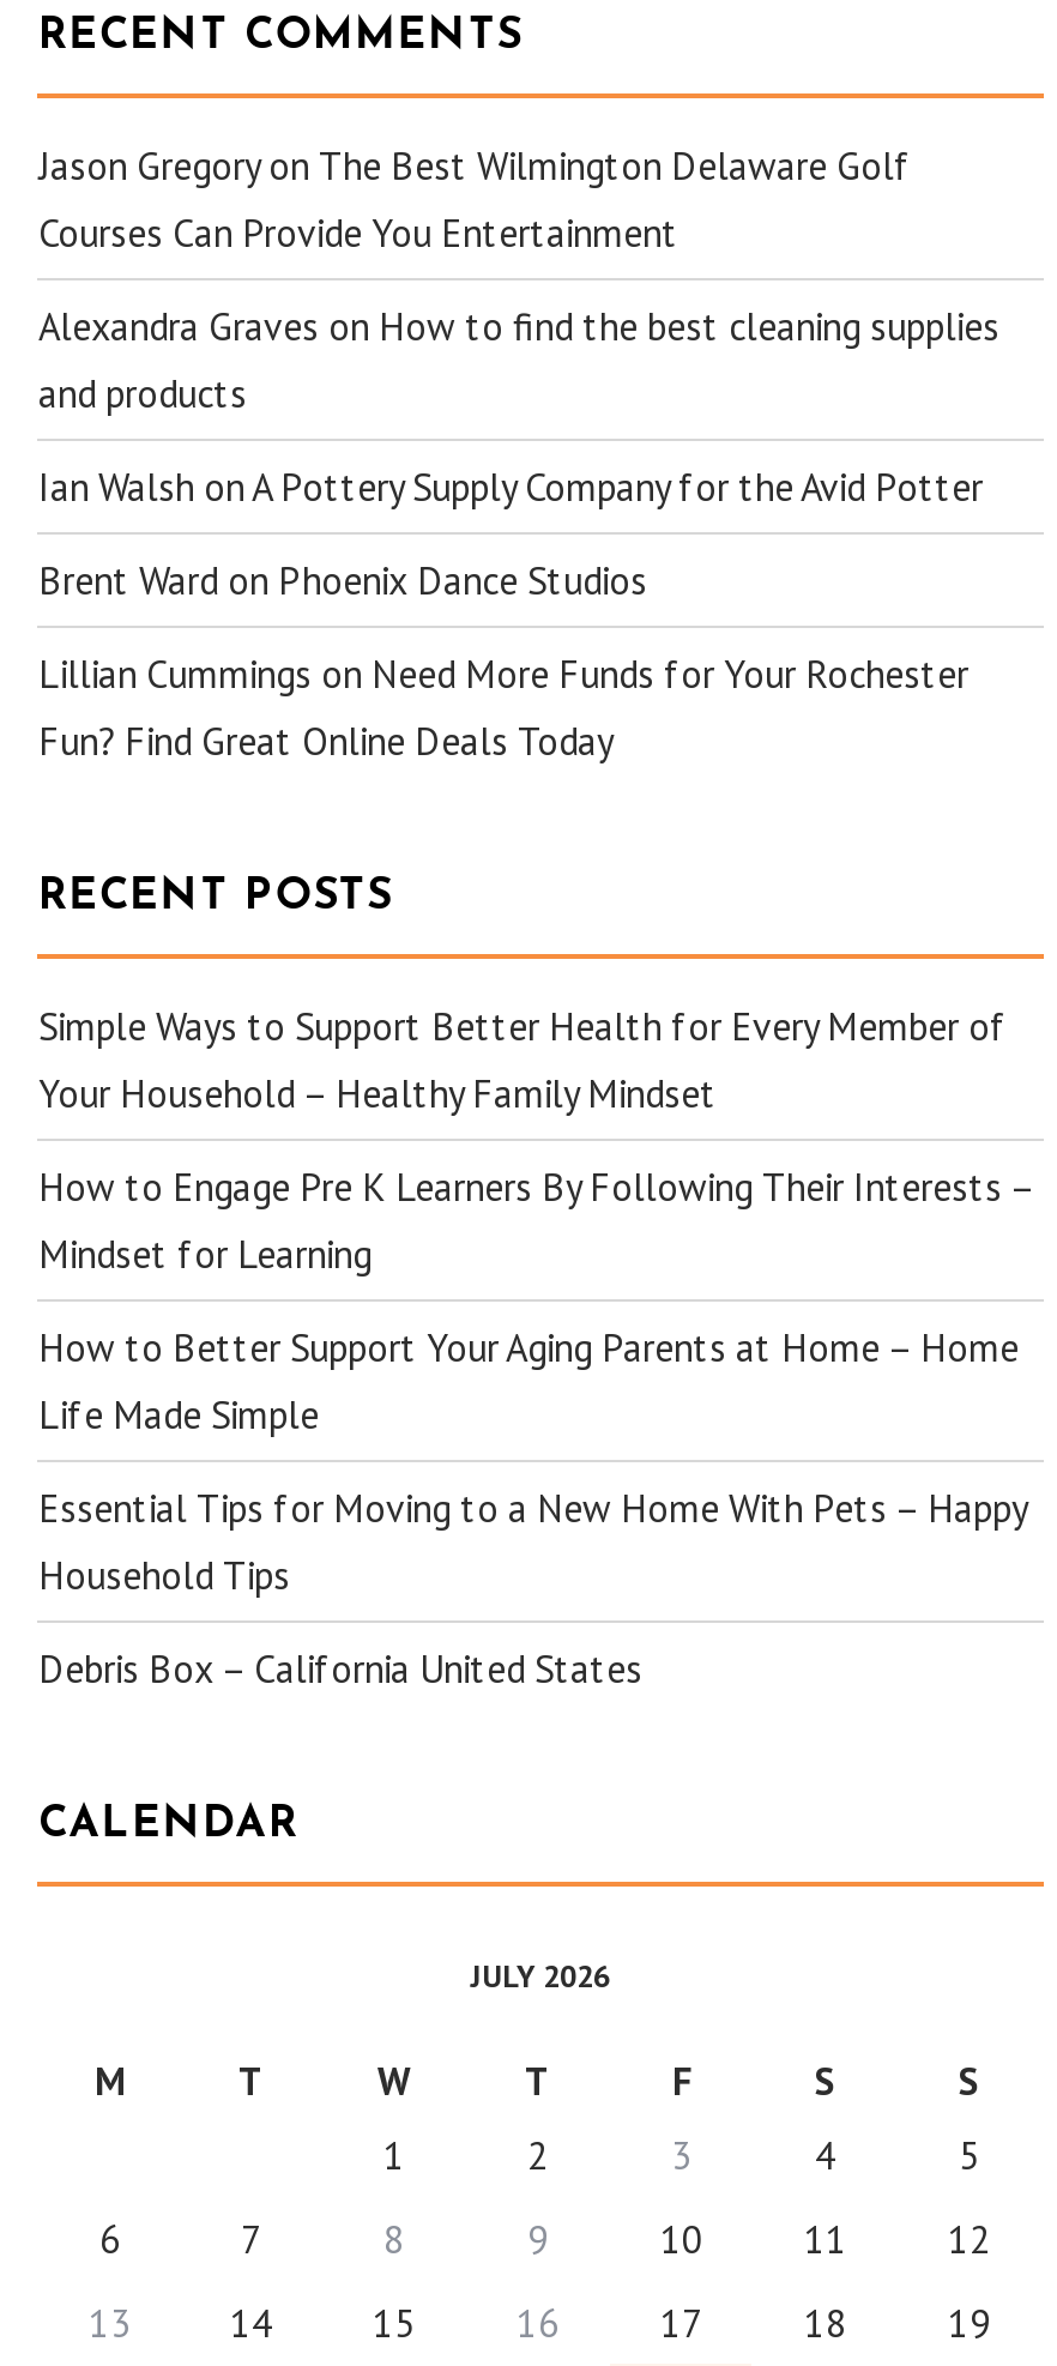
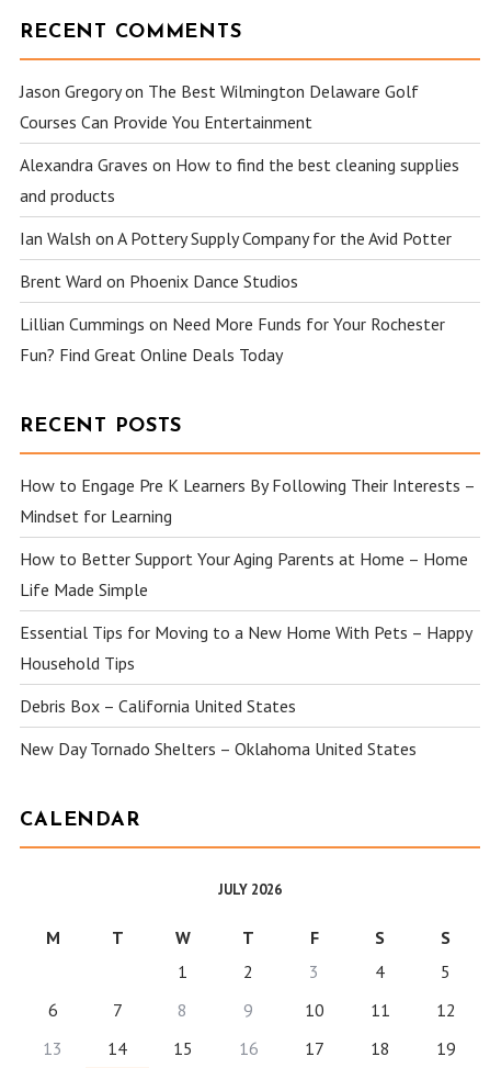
[38,1002,1007,1117] Simple Ways to Support Better Health for Every Member of | Your Household – Healthy Family Mindset -> none
moved [38,1163,1033,1692] -> [20,474,475,717]: How to Engage Pre K Learners By Following Their Interests – | Mindset for Learning | How to Better Support Your Aging Parents at Home – Home | Life Made Simple | Essential Tips for Moving to a New Home With Pets – Happy | Household Tips | Debris Box – California United States
none -> [20,738,417,760] New Day Tornado Shelters – Oklahoma United States

